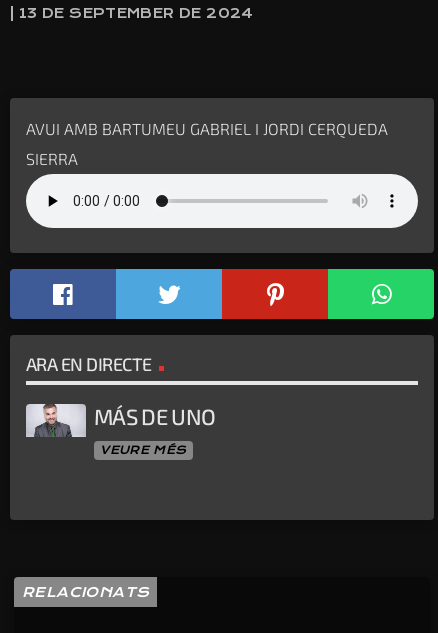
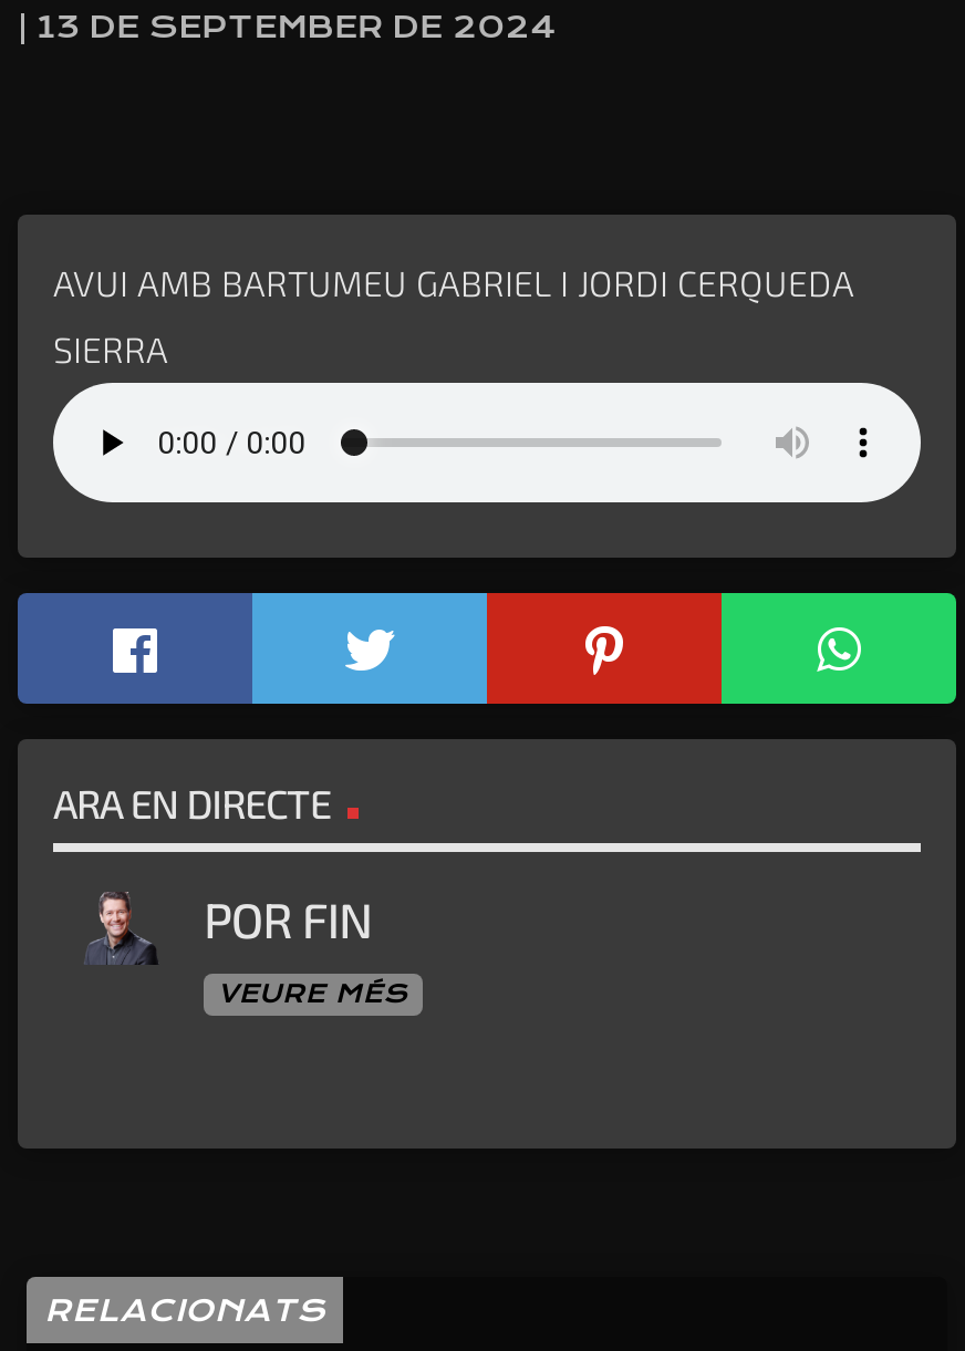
[25,403,215,438] [image] | MÁS DE UNO -> [53,889,373,965] [image] | POR FIN

